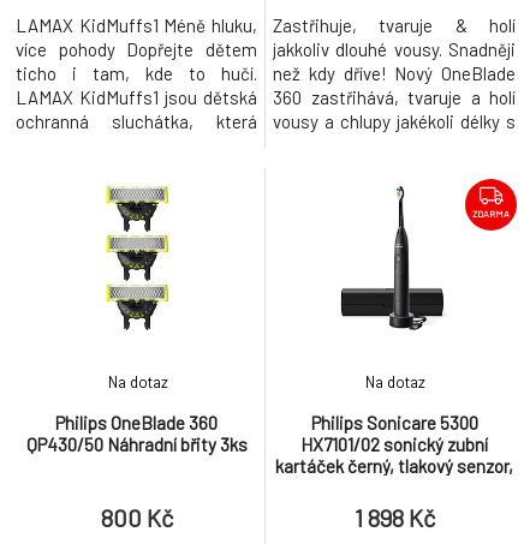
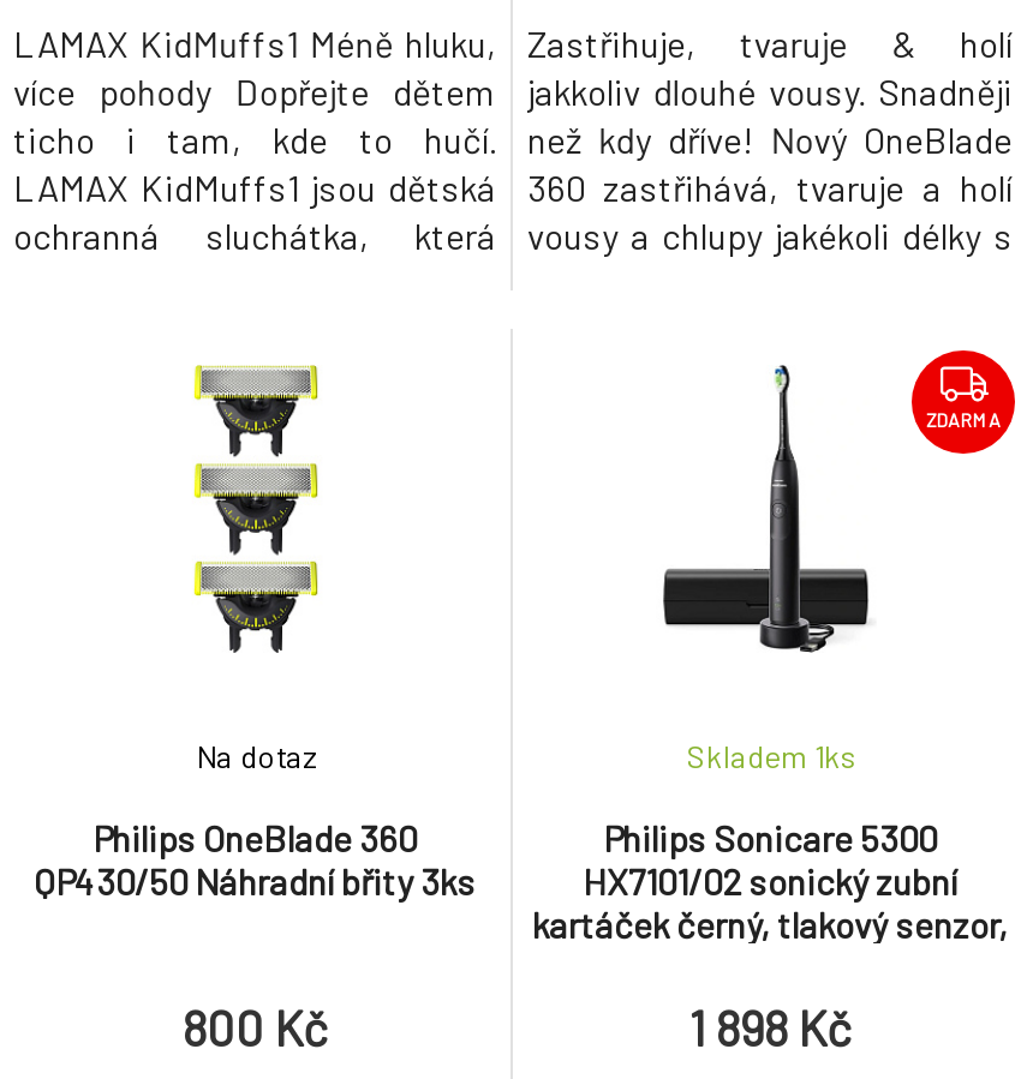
[365,372,425,391] Na dotaz -> [687,737,858,775] Skladem 1 ks

